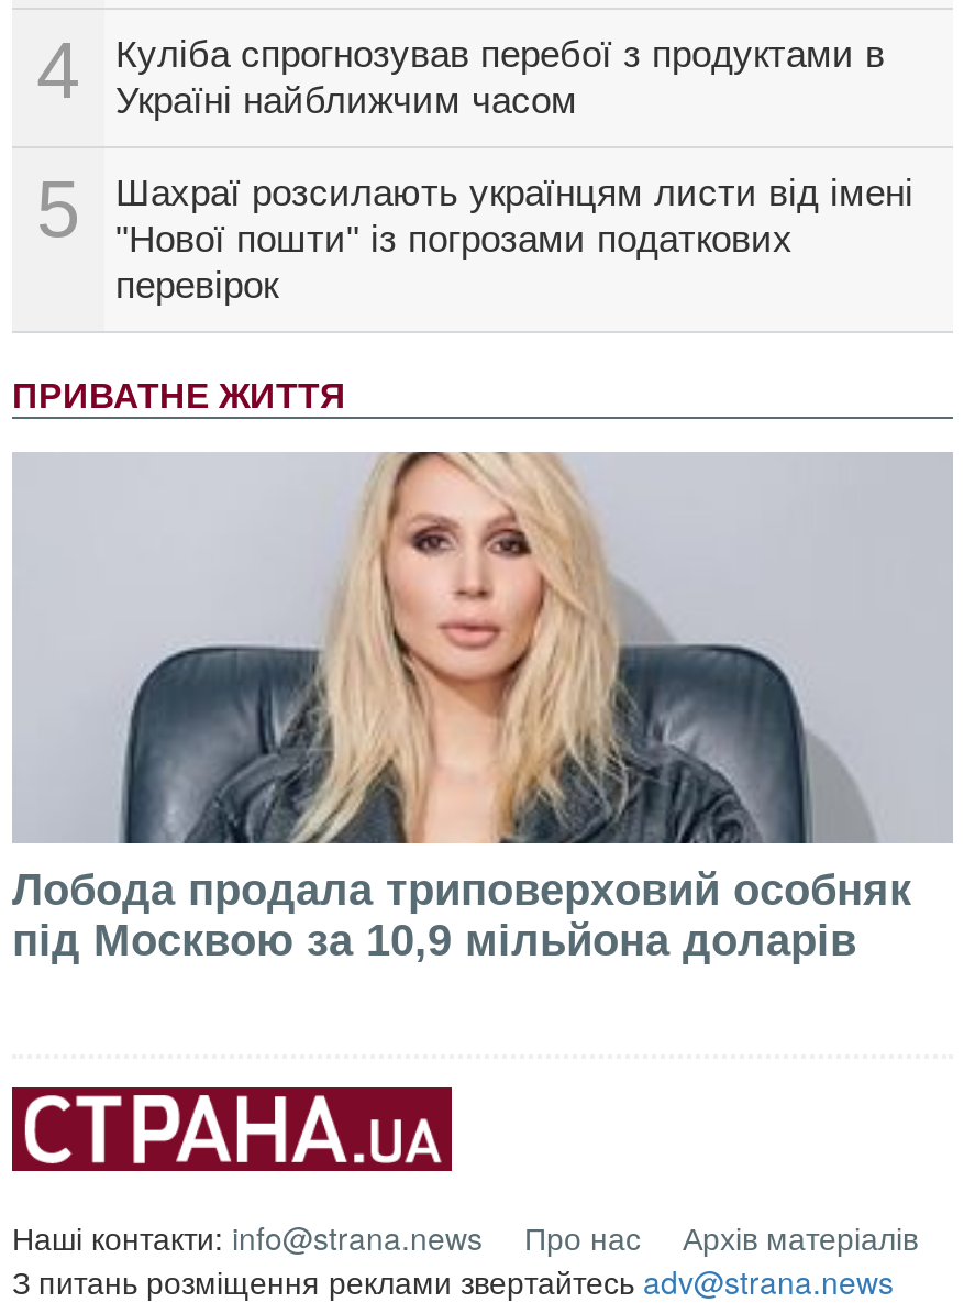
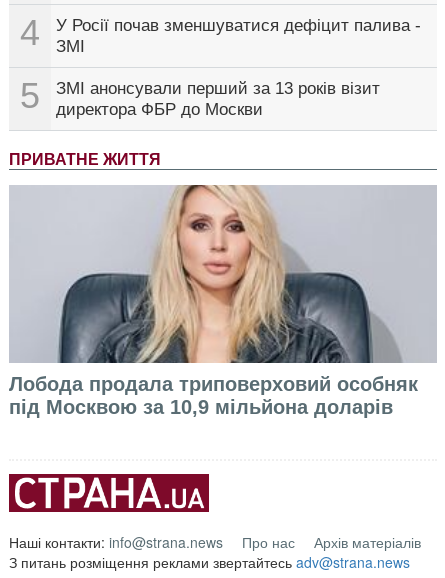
[115,35,885,122] Куліба спрогнозував перебої з продуктами в | Україні найближчим часом -> [56,16,421,56] У Росії почав зменшуватися дефіцит палива - | ЗМІ
[115,173,913,307] Шахраї розсилають українцям листи від імені | "Нової пошти" із погрозами податкових | перевірок -> [56,79,380,119] ЗМІ анонсували перший за 13 років візит | директора ФБР до Москви

